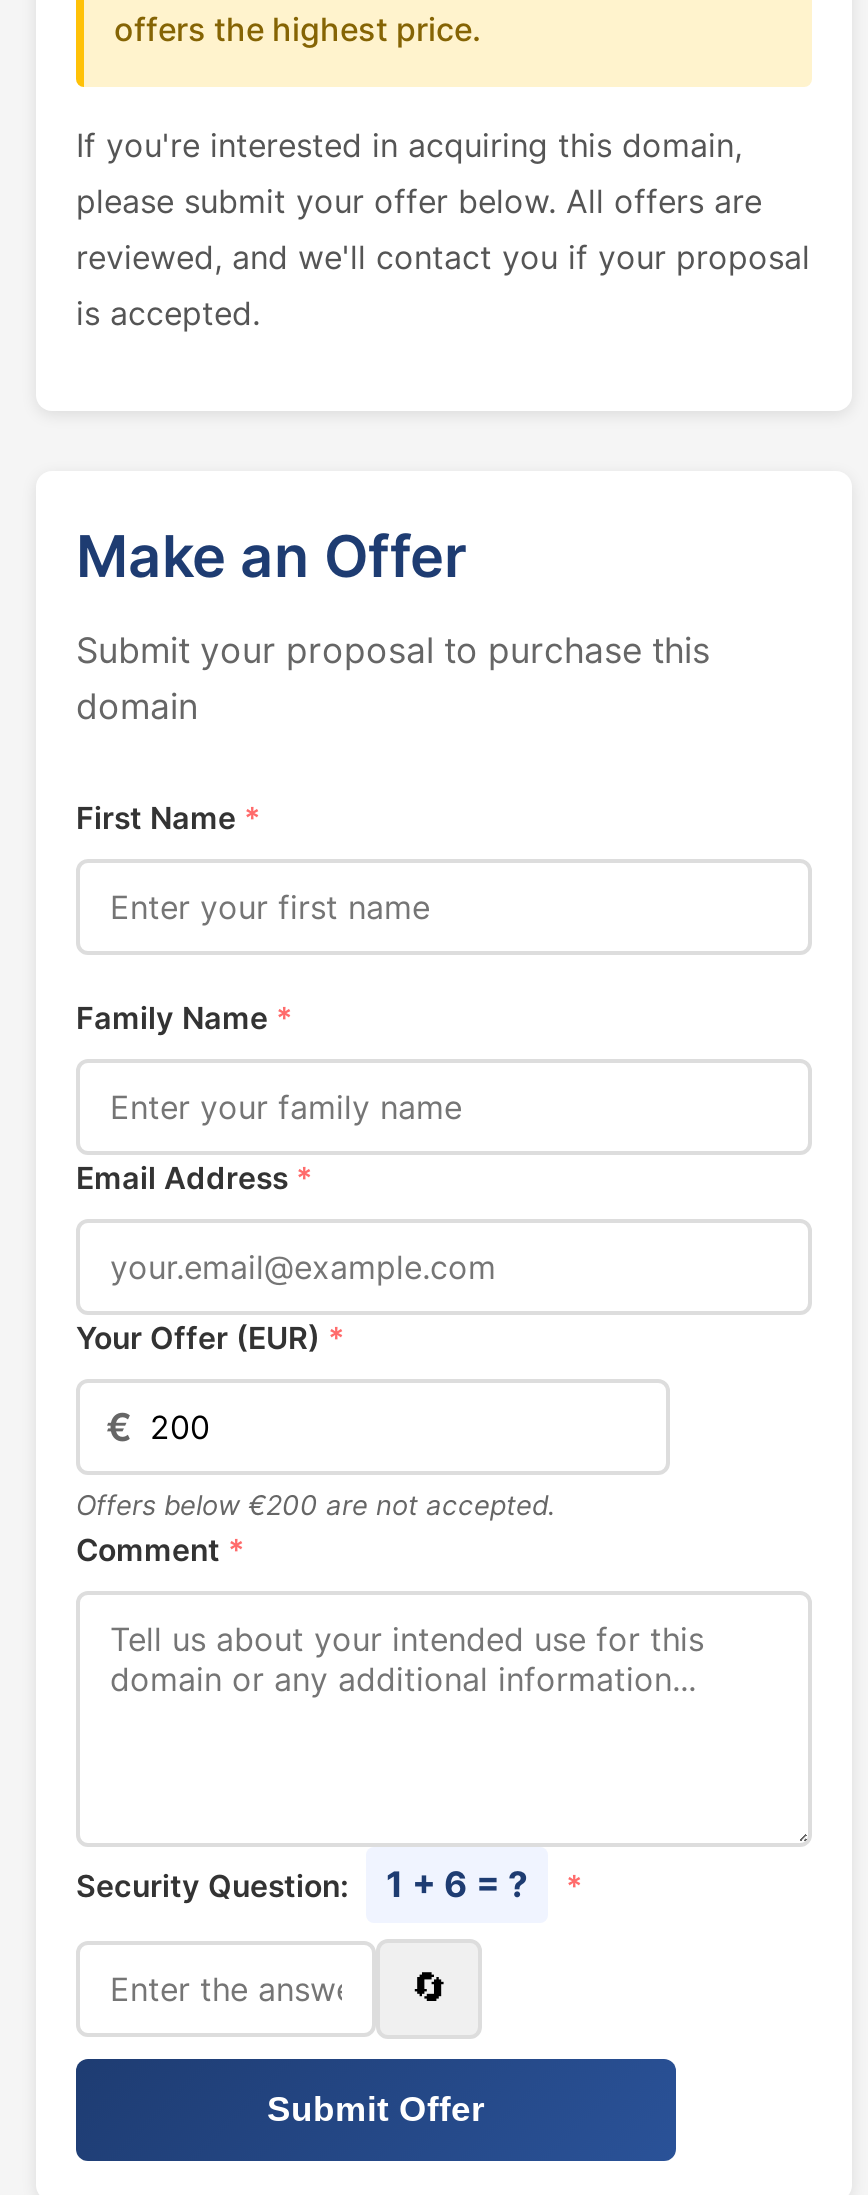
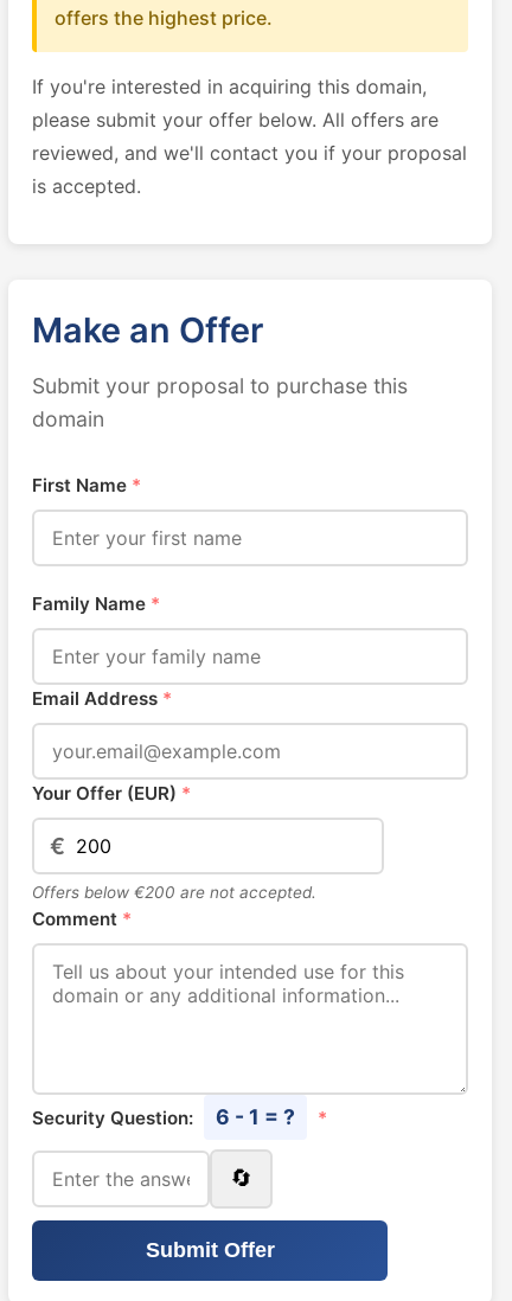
[386,1863,528,1905] 1 + 6 = ? -> [216,1104,295,1129] 6 - 1 = ?

